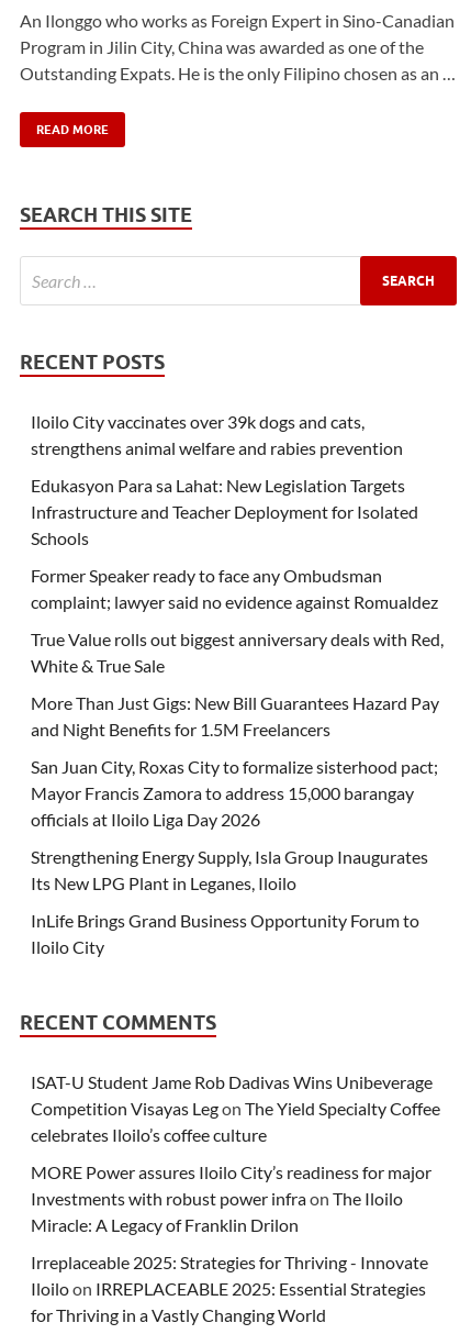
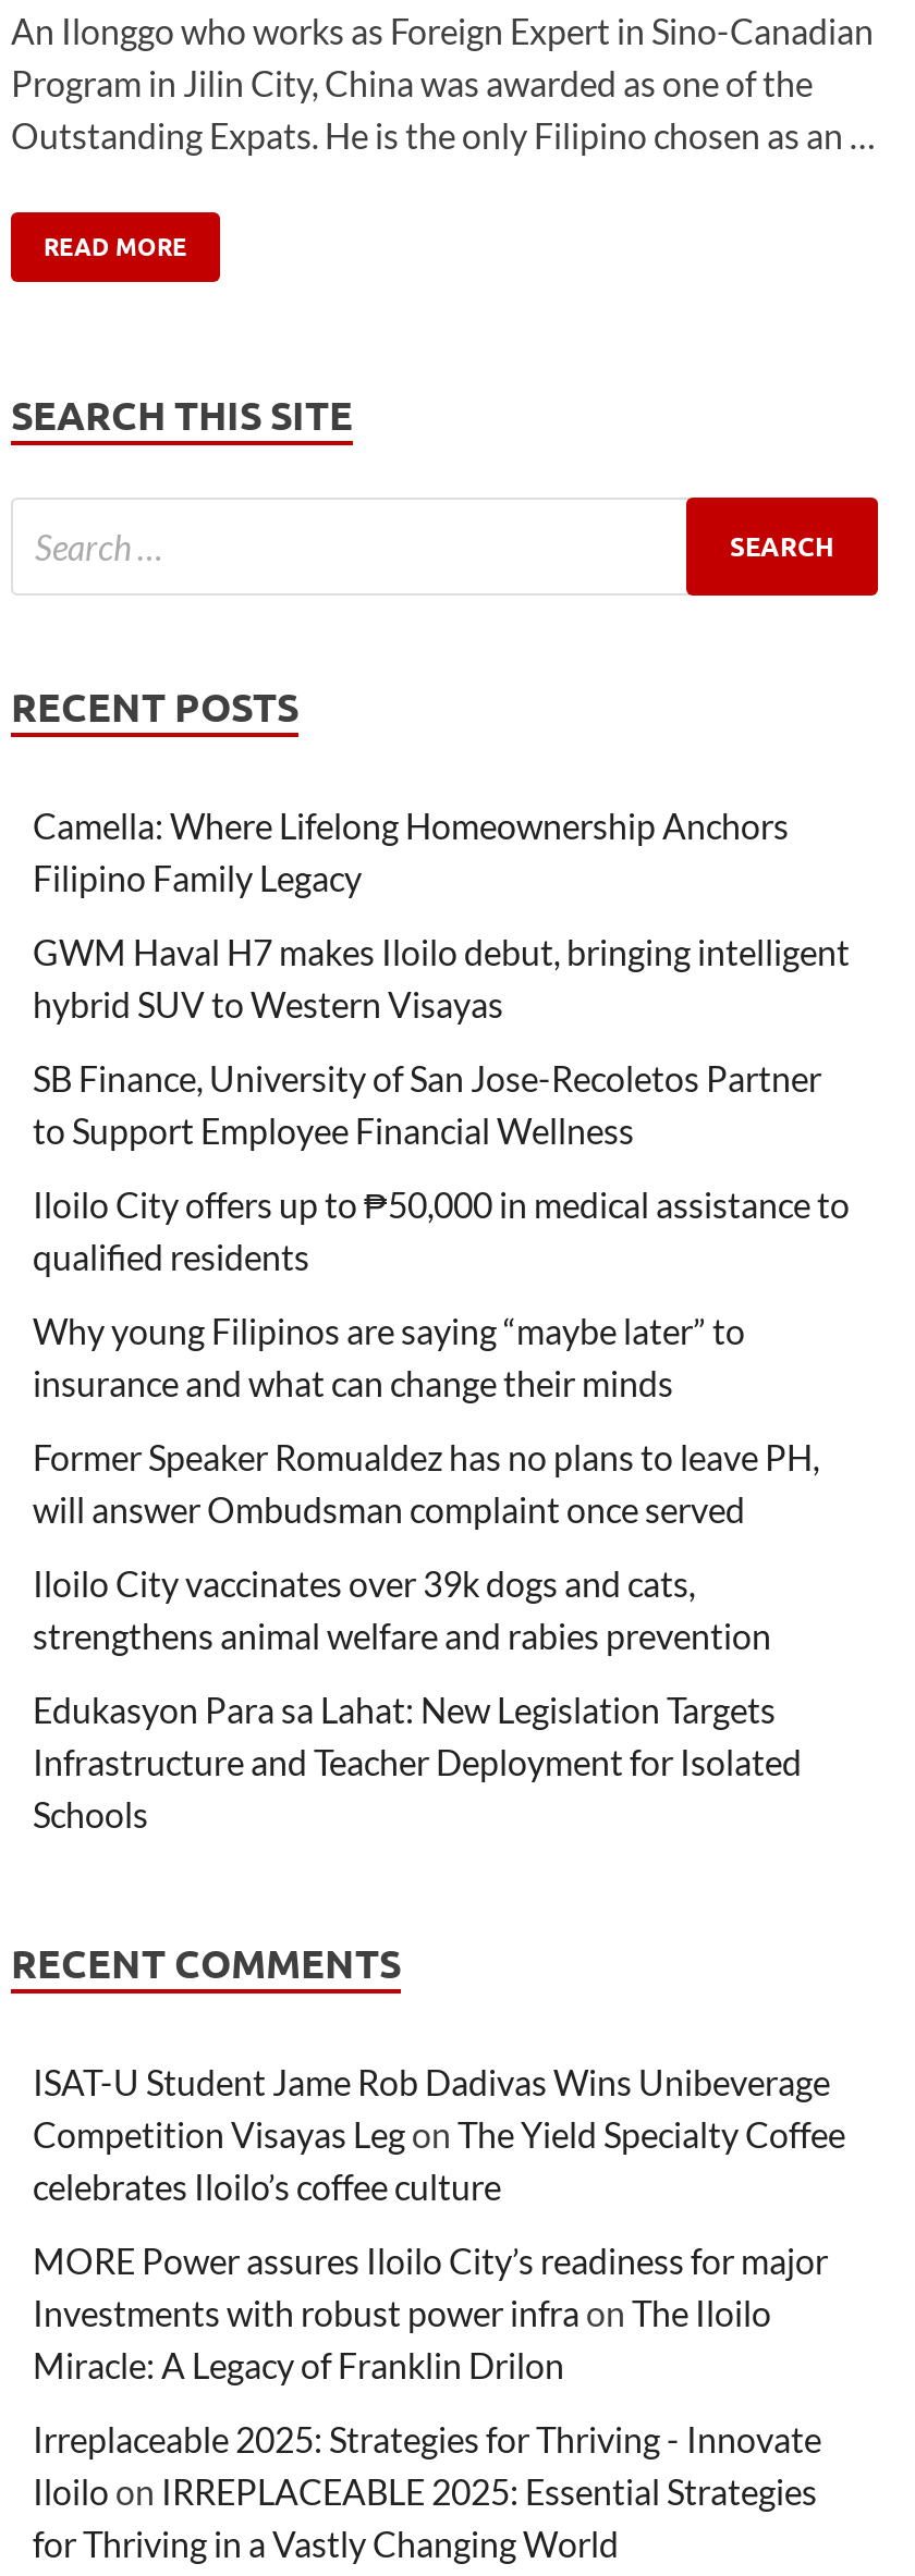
none -> [33,805,850,1531] Camella: Where Lifelong Homeownership Anchors | Filipino Family Legacy | GWM Haval H7 makes Iloilo debut, bringing intelligent | hybrid SUV to Western Visayas | SB Finance, University of San Jose-Recoletos Partner | to Support Employee Financial Wellness | Iloilo City offers up to ₱50,000 in medical assistance to | qualified residents | Why young Filipinos are saying “maybe later” to | insurance and what can change their minds | Former Speaker Romualdez has no plans to leave PH, | will answer Ombudsman complaint once served
moved [31,411,418,549] -> [33,1563,802,1835]: Iloilo City vaccinates over 39k dogs and cats, | strengthens animal welfare and rabies prevention | Edukasyon Para sa Lahat: New Legislation Targets | Infrastructure and Teacher Deployment for Isolated | Schools
[31,565,444,958] Former Speaker ready to face any Ombudsman | complaint; lawyer said no evidence against Romualdez | True Value rolls out biggest anniversary deals with Red, | White & True Sale | More Than Just Gigs: New Bill Guarantees Hazard Pay | and Night Benefits for 1.5M Freelancers | San Juan City, Roxas City to formalize sisterhood pact; | Mayor Francis Zamora to address 15,000 barangay | officials at Iloilo Liga Day 2026 | Strengthening Energy Supply, Isla Group Inaugurates | Its New LPG Plant in Leganes, Iloilo | InLife Brings Grand Business Opportunity Forum to | Iloilo City -> none

